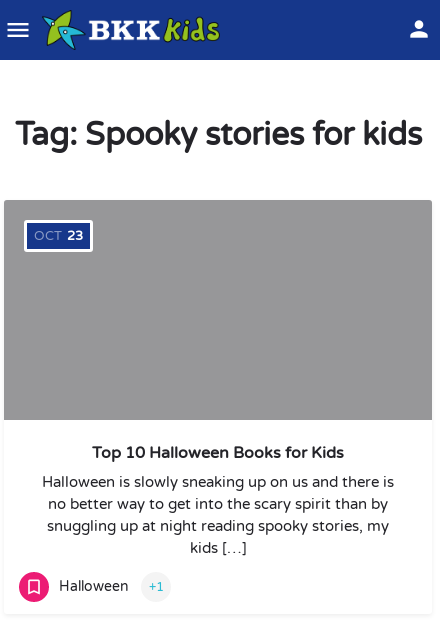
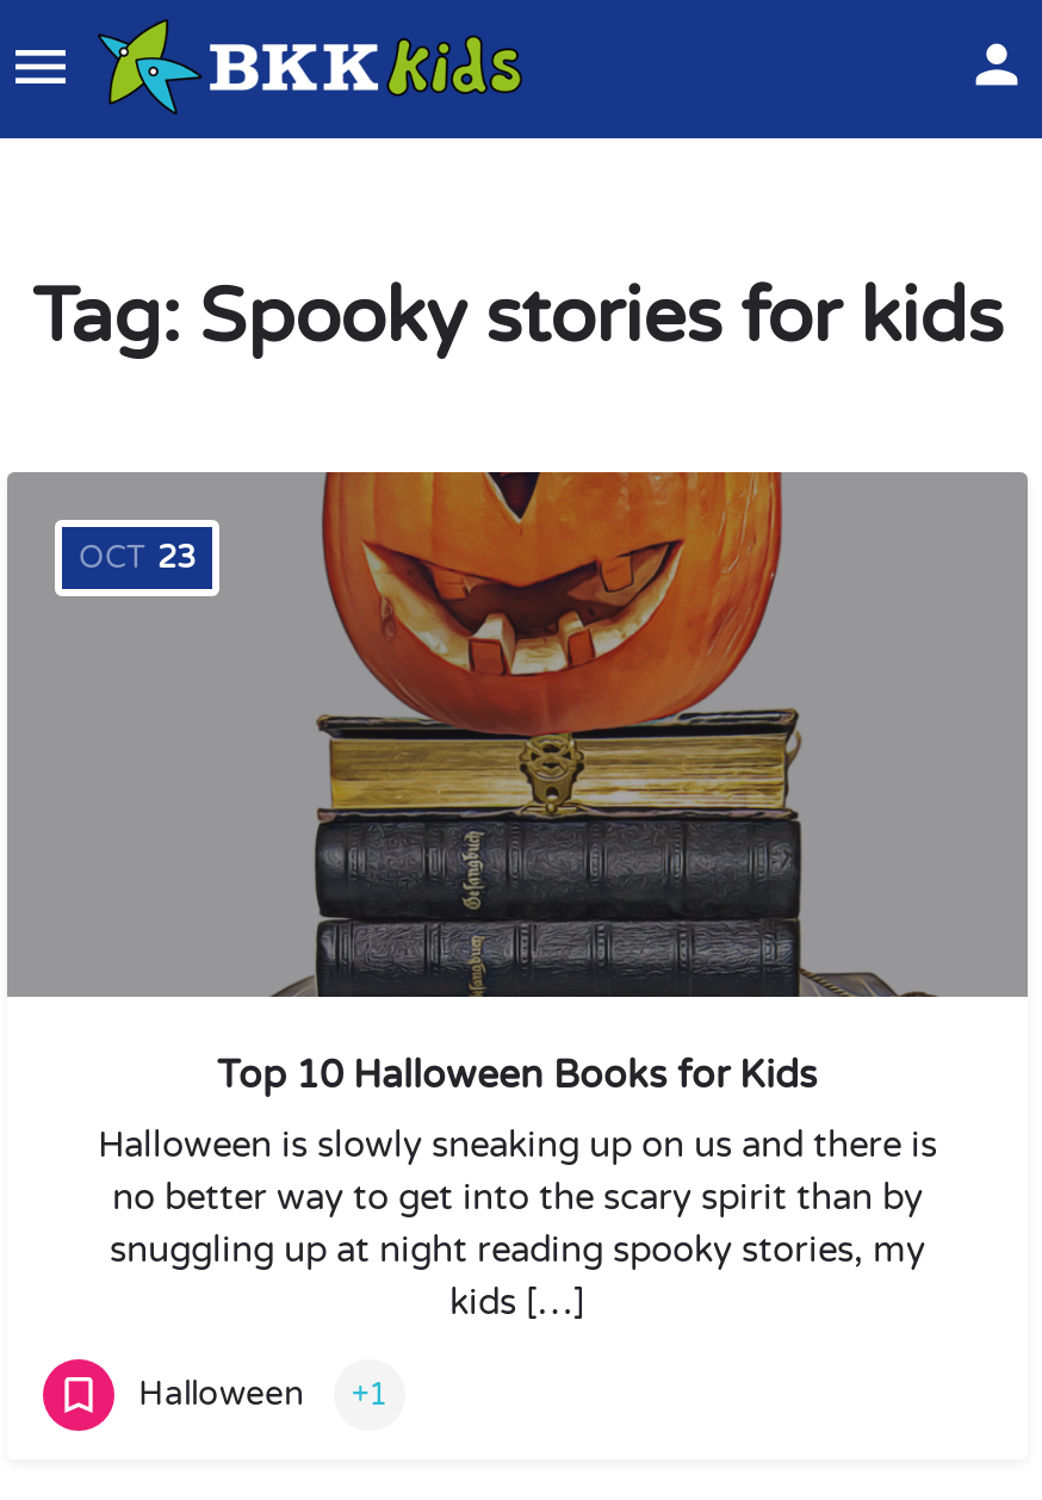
none -> [274,470,930,997] [image]

